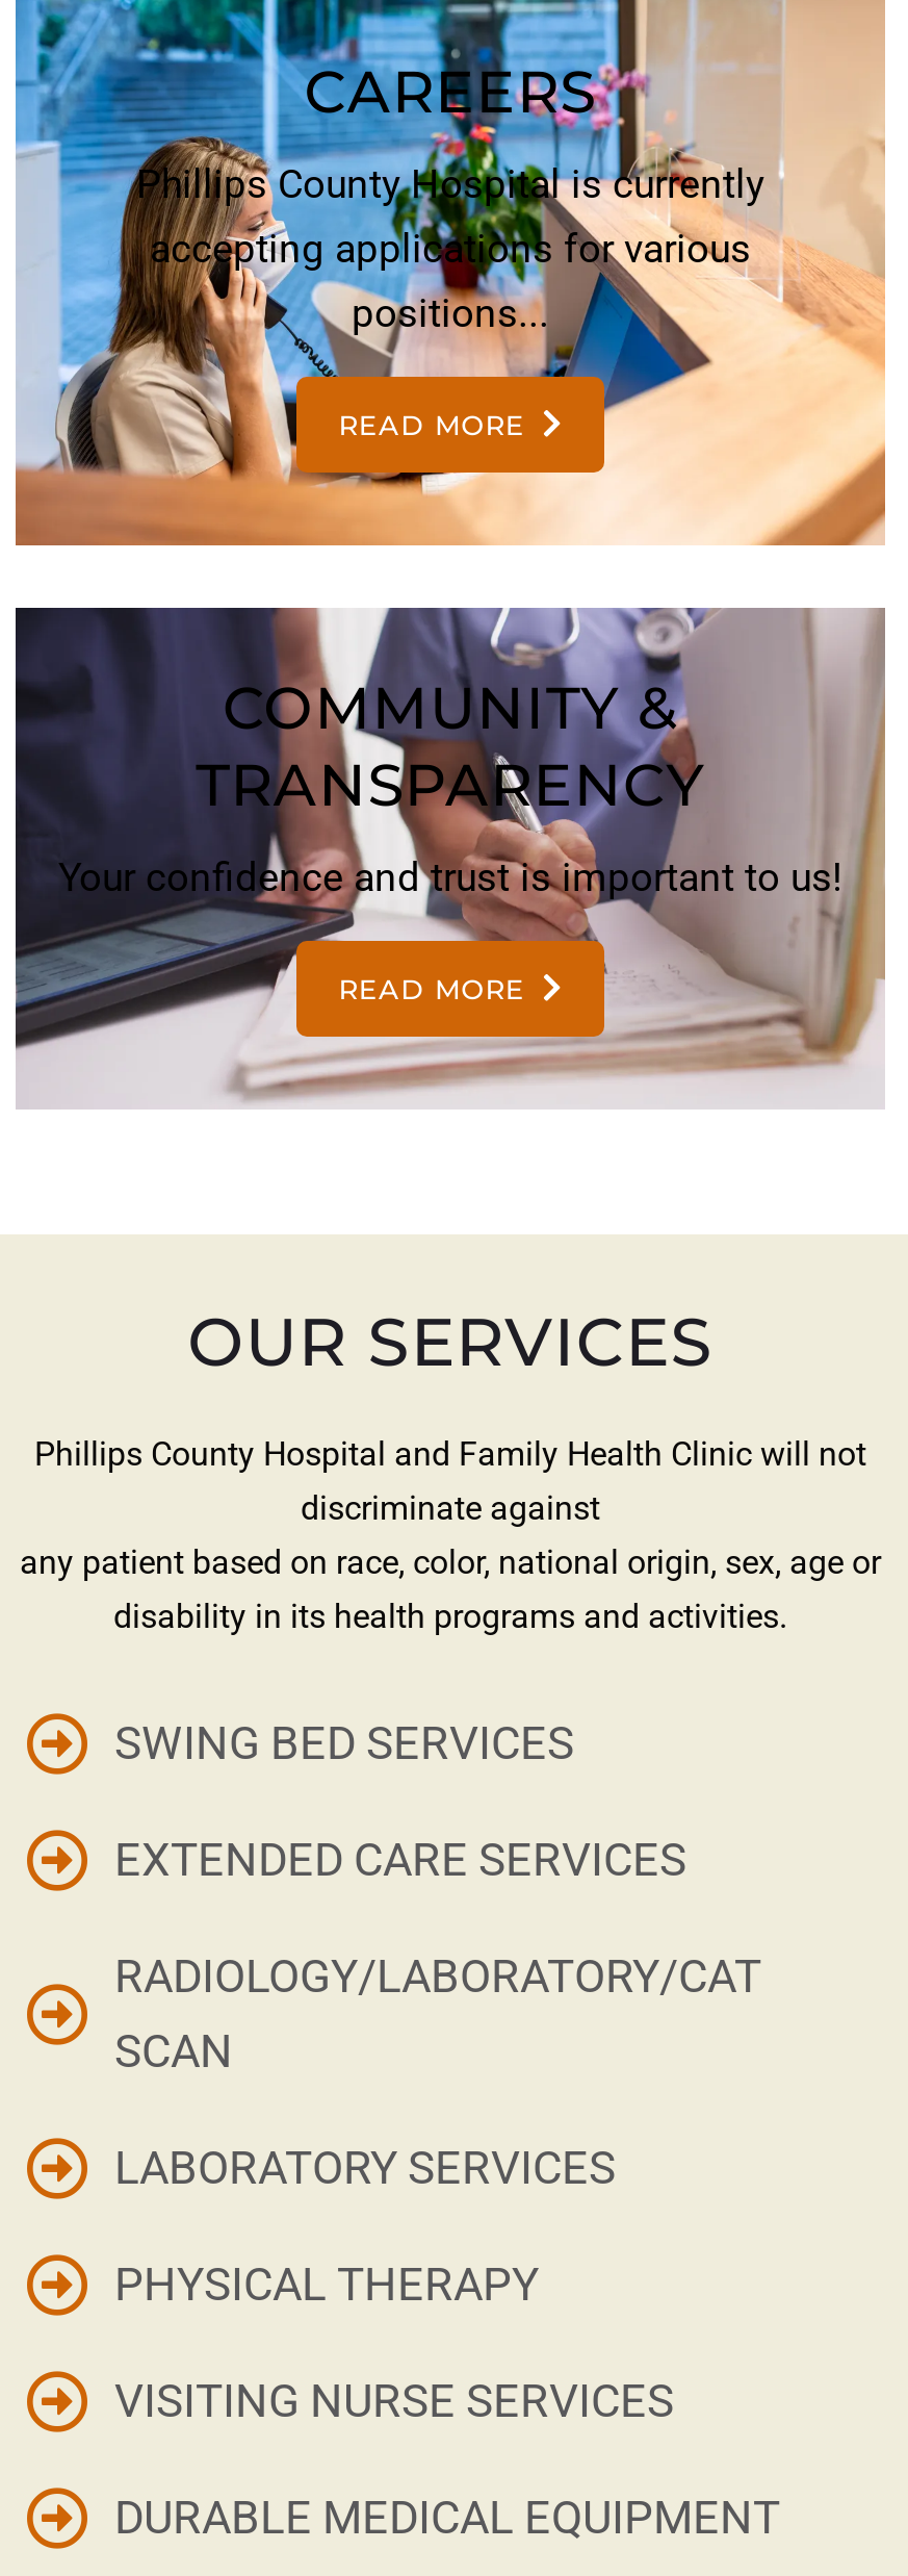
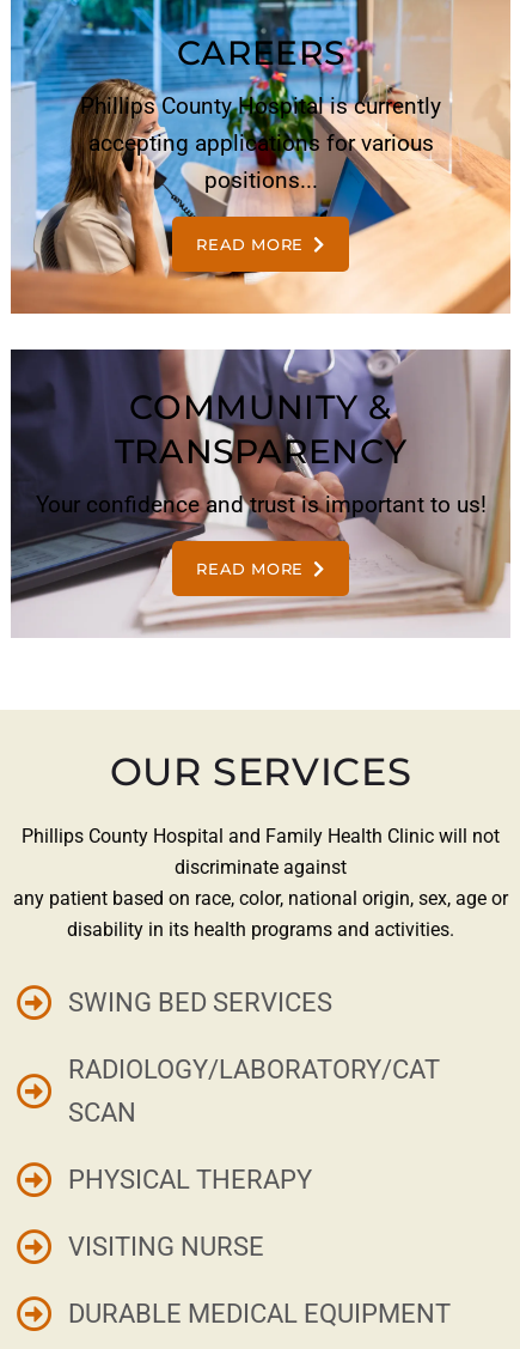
[114,1834,686,1886] EXTENDED CARE SERVICES -> none
[114,2142,616,2194] LABORATORY SERVICES -> none
[114,2375,674,2427] VISITING NURSE SERVICES -> [68,1232,264,1262] VISITING NURSE

